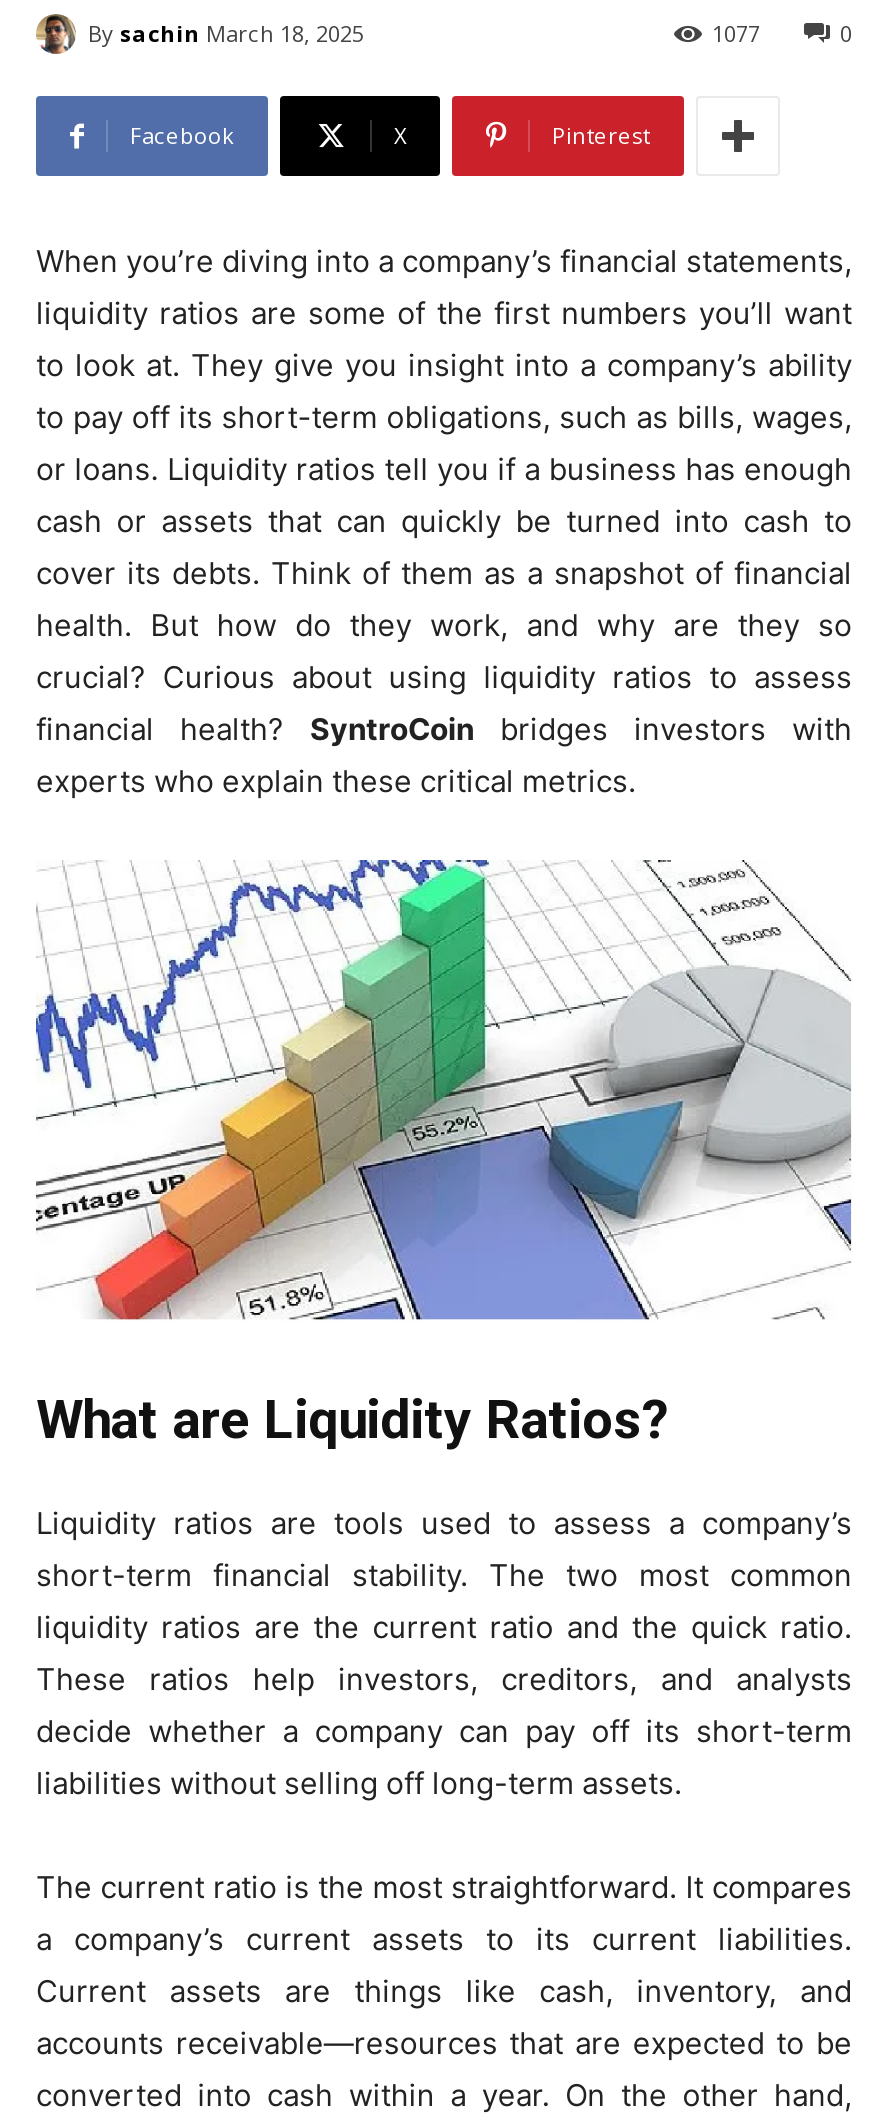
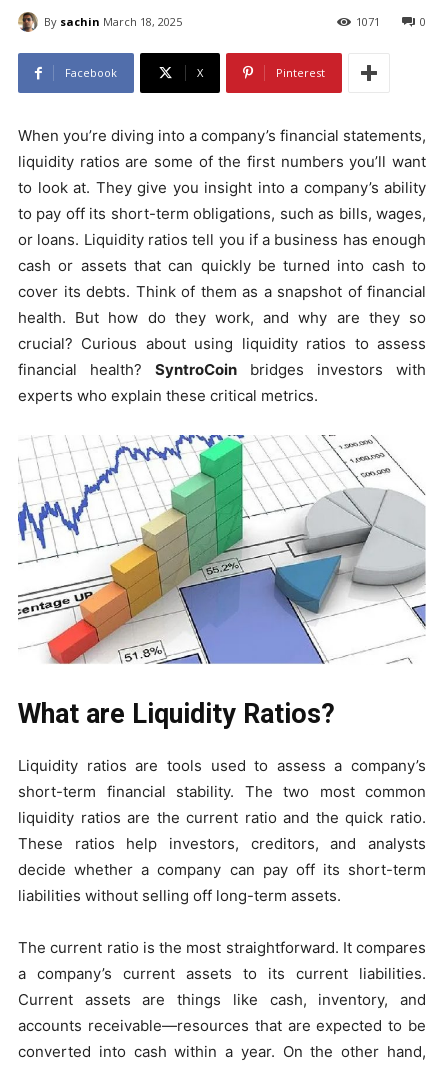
[712,18,760,48] 1077 -> [356,14,380,29] 1071

